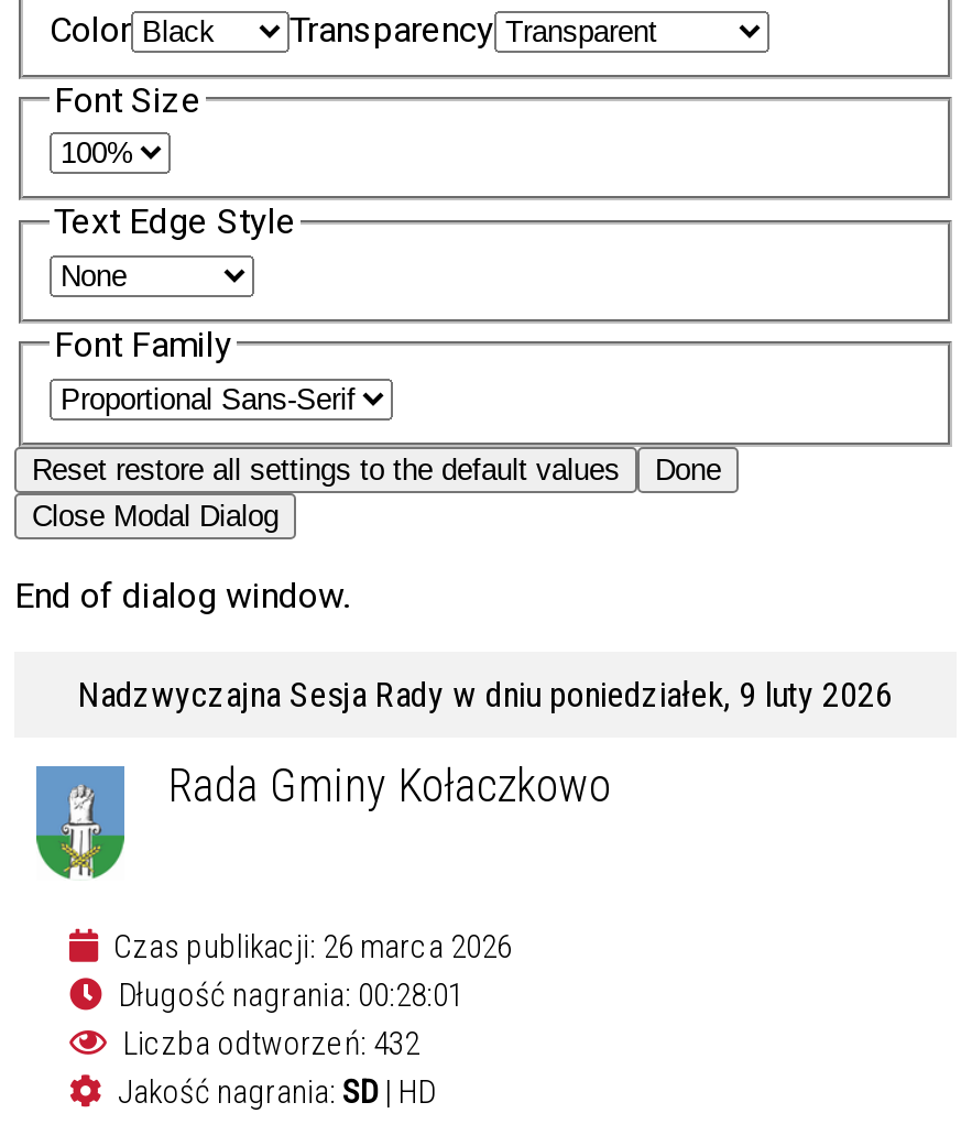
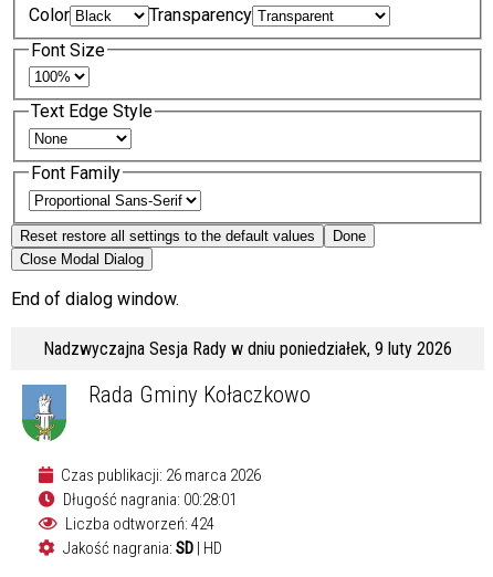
[116,1023,419,1063] Liczba odtworzeń: 432 -> [62,514,214,533] Liczba odtworzeń: 424

